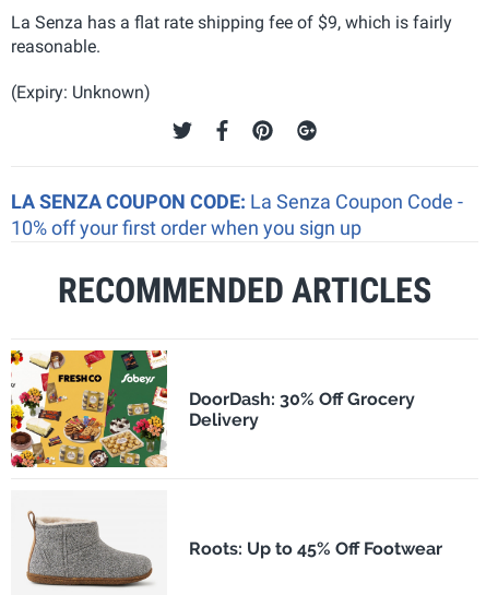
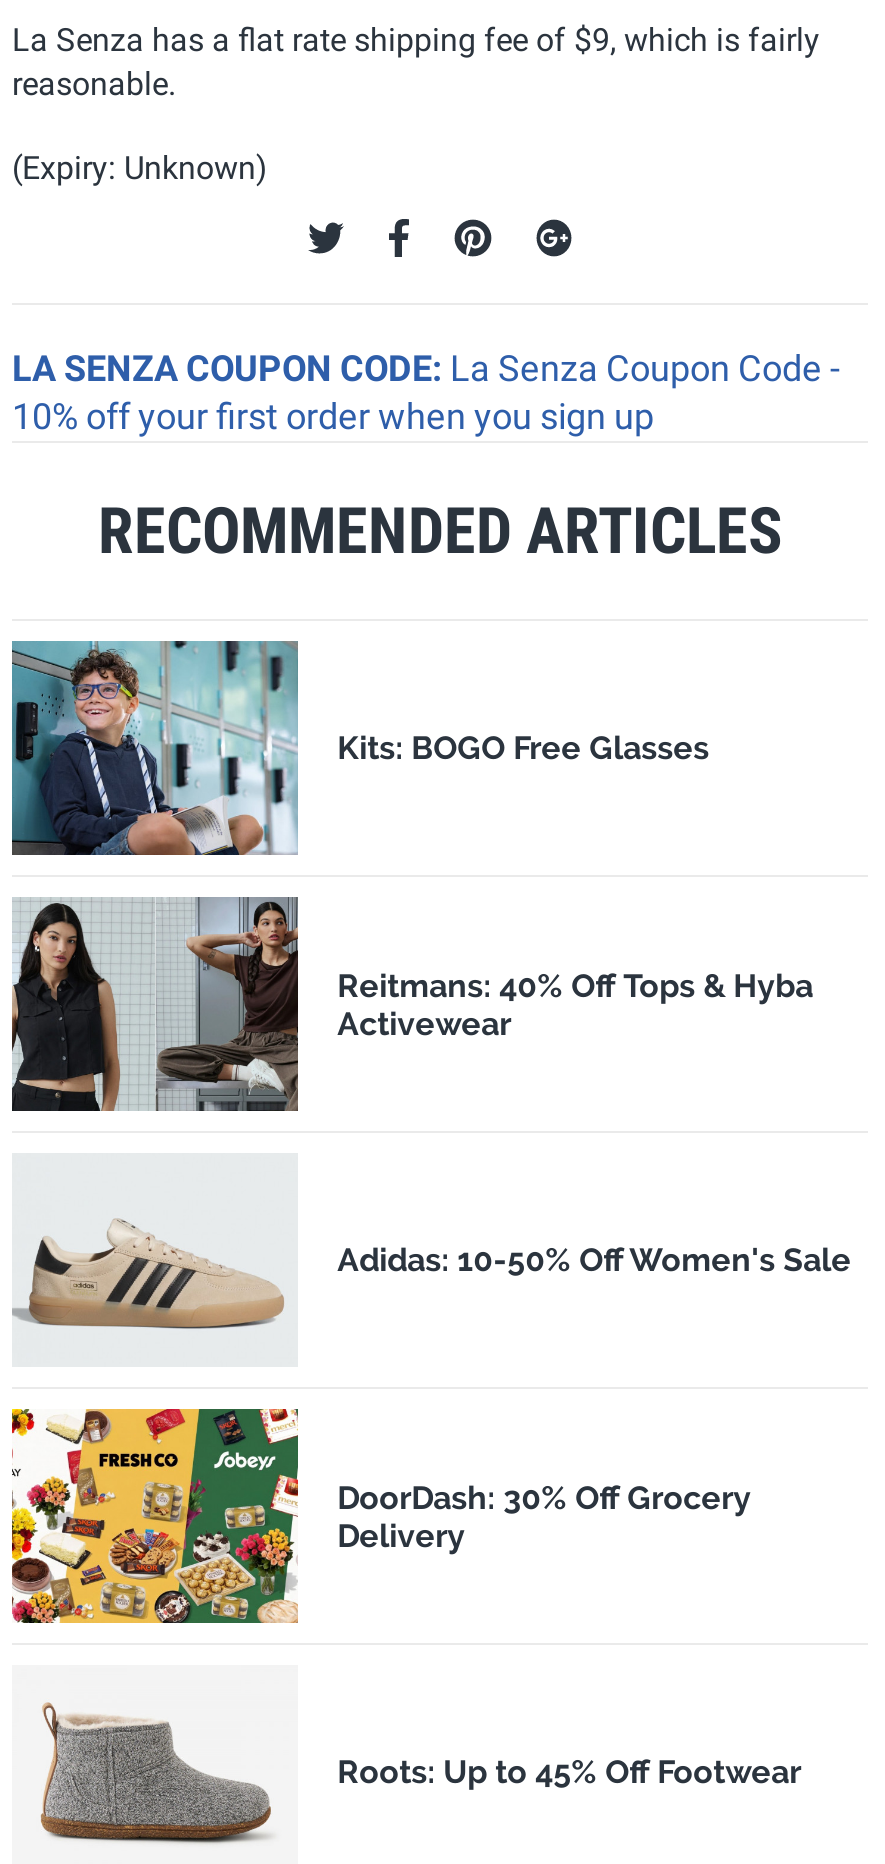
none -> [10,639,709,857] [image] | Kits: BOGO Free Glasses
none -> [10,895,813,1113] [image] | Reitmans: 40% Off Tops & Hyba | Activewear
none -> [12,1217,851,1331] [image] | Adidas: 10-50% Off Women's Sale

